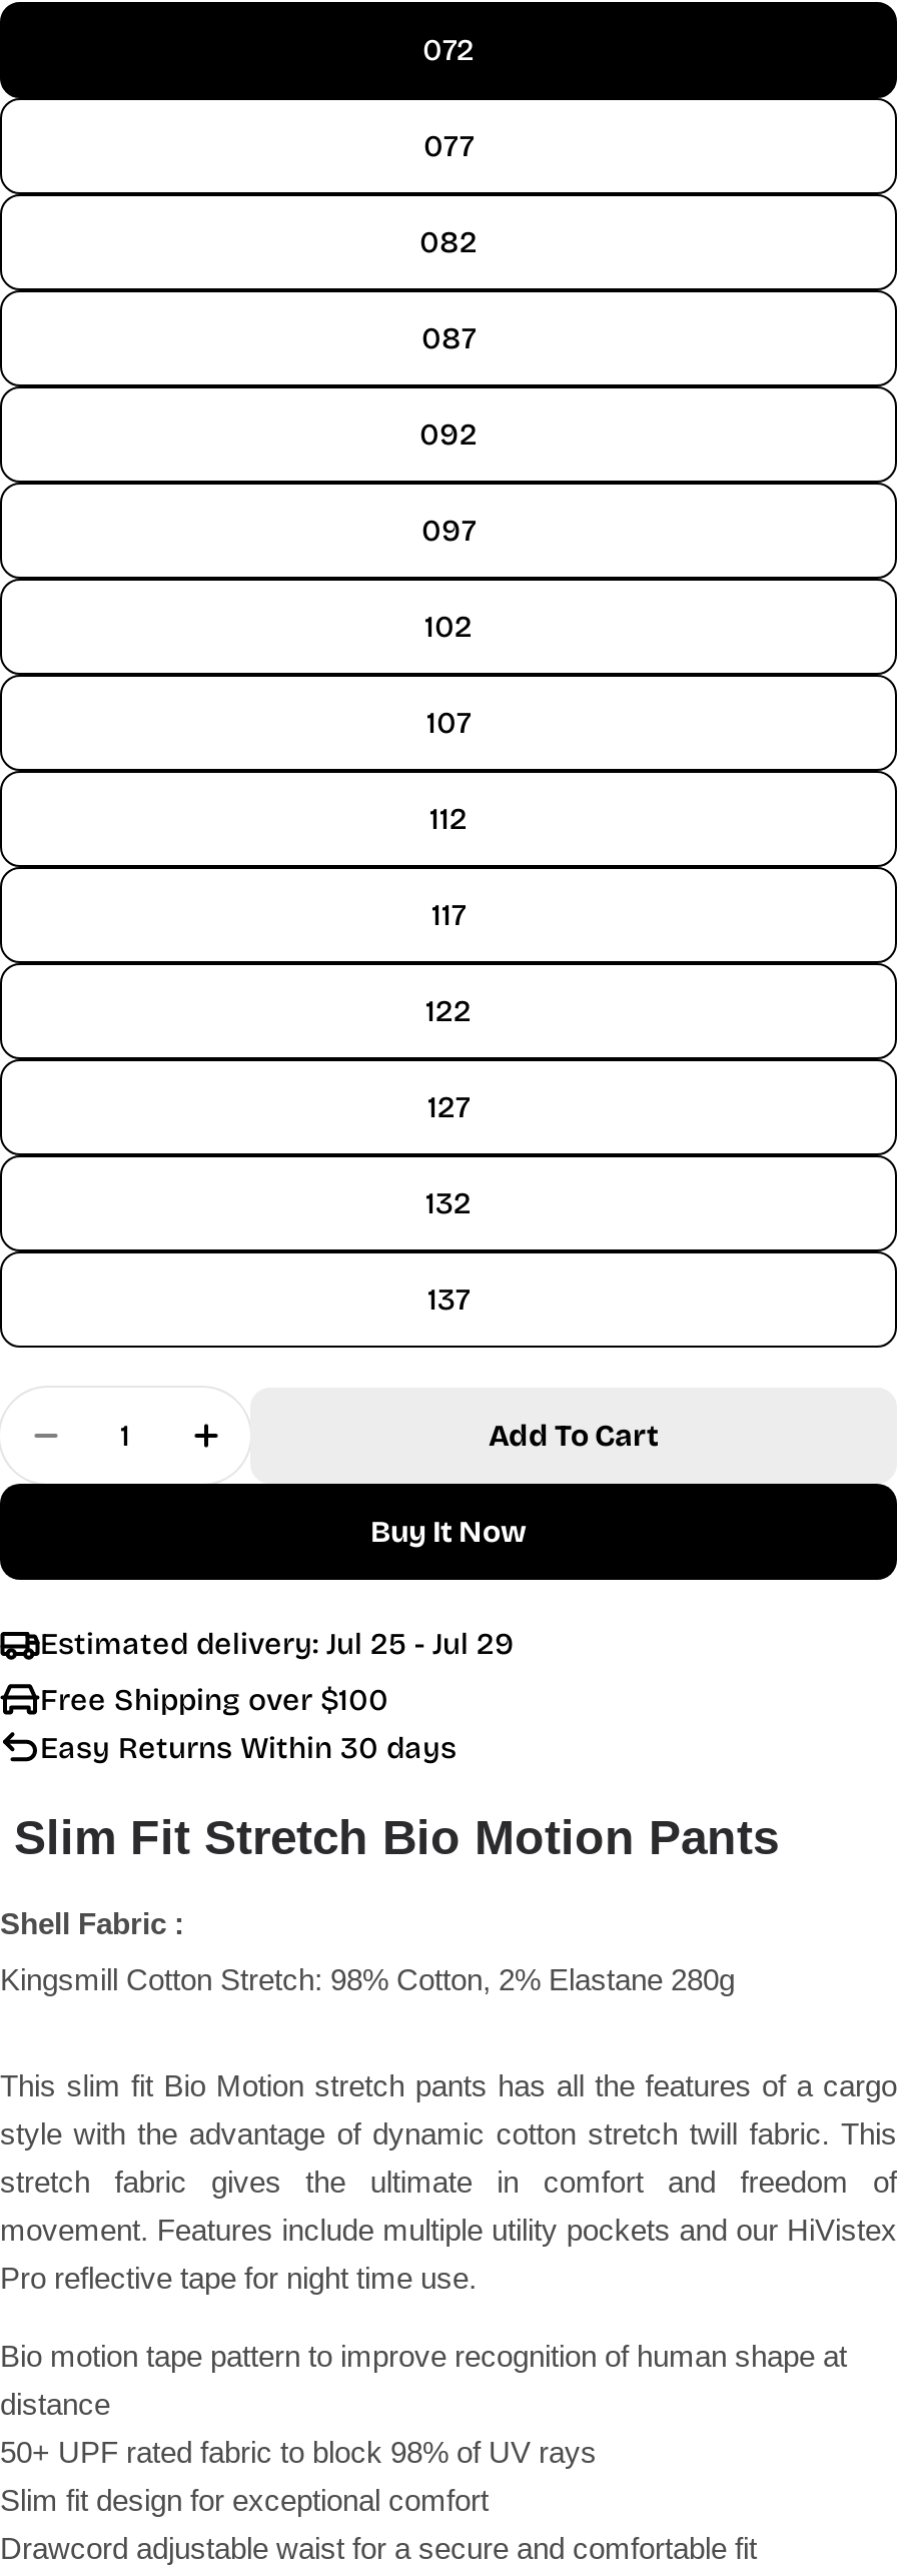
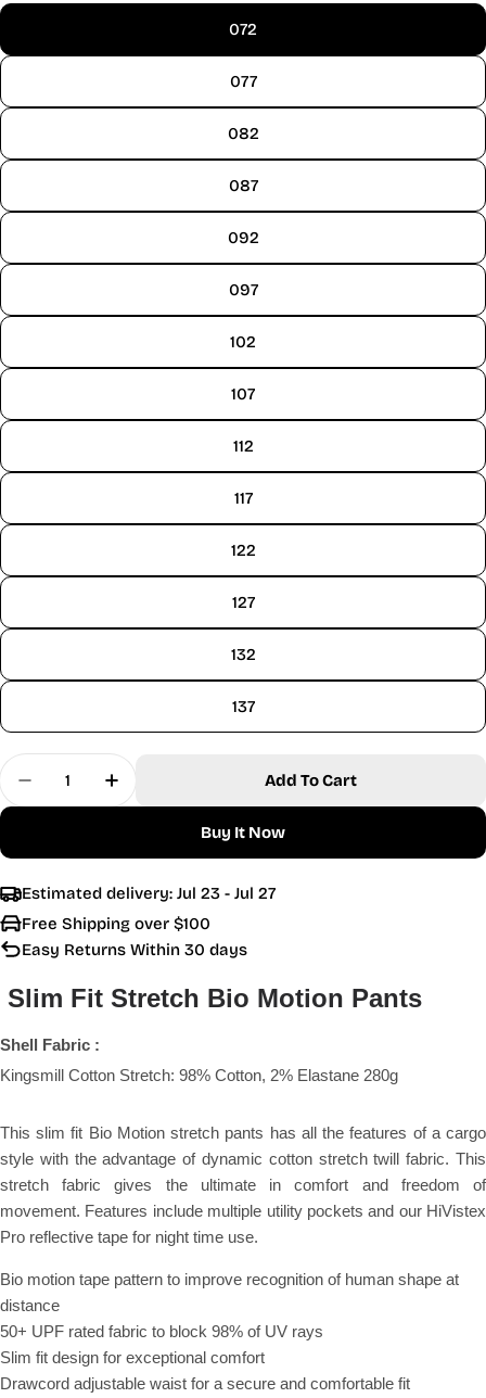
[40,1627,515,1663] Estimated delivery: Jul 25 - Jul 29 -> [22,884,276,903] Estimated delivery: Jul 23 - Jul 27

